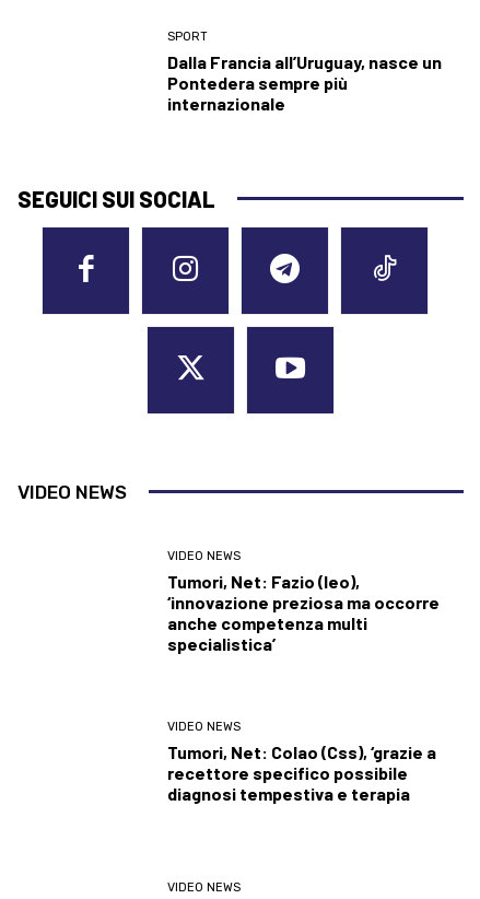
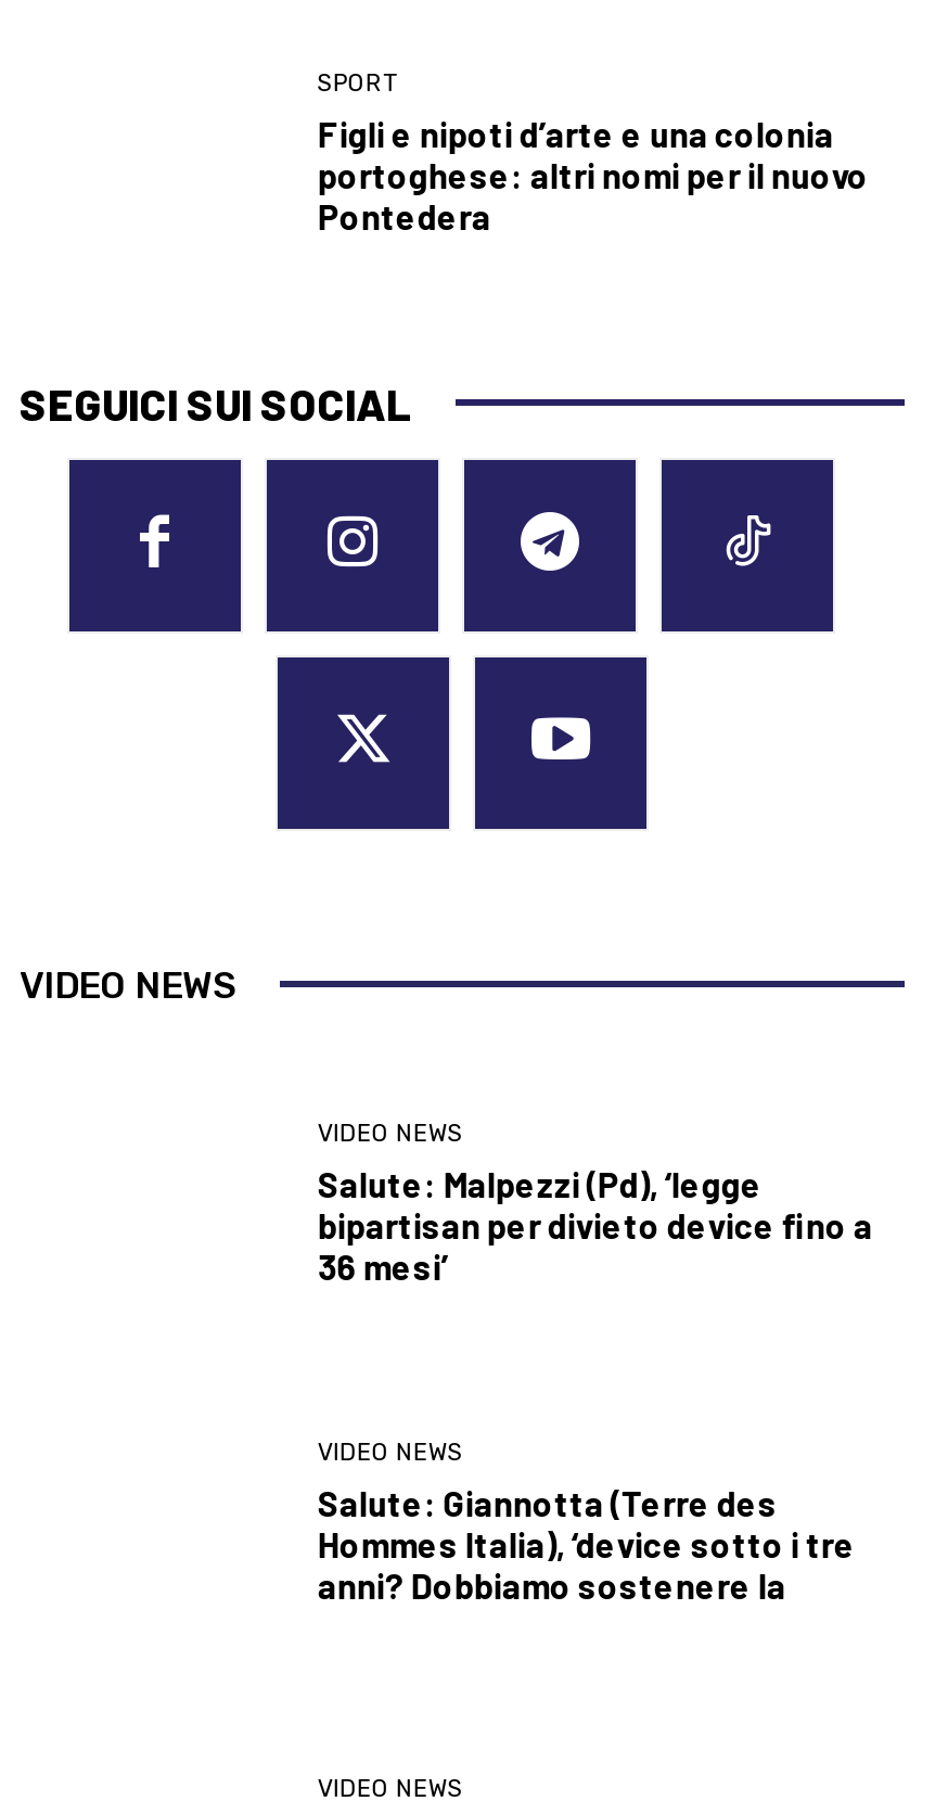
[168,52,442,114] Dalla Francia all’Uruguay, nasce un | Pontedera sempre più | internazionale -> [318,113,869,236] Figli e nipoti d’arte e una colonia | portoghese: altri nomi per il nuovo | Pontedera
[168,571,440,654] Tumori, Net: Fazio (Ieo), | ‘innovazione preziosa ma occorre | anche competenza multi | specialistica’ -> [318,1164,873,1287] Salute: Malpezzi (Pd), ‘legge | bipartisan per divieto device fino a | 36 mesi’
[168,742,437,804] Tumori, Net: Colao (Css), ‘grazie a | recettore specifico possibile | diagnosi tempestiva e terapia -> [318,1481,856,1605] Salute: Giannotta (Terre des | Hommes Italia), ‘device sotto i tre | anni? Dobbiamo sostenere la

